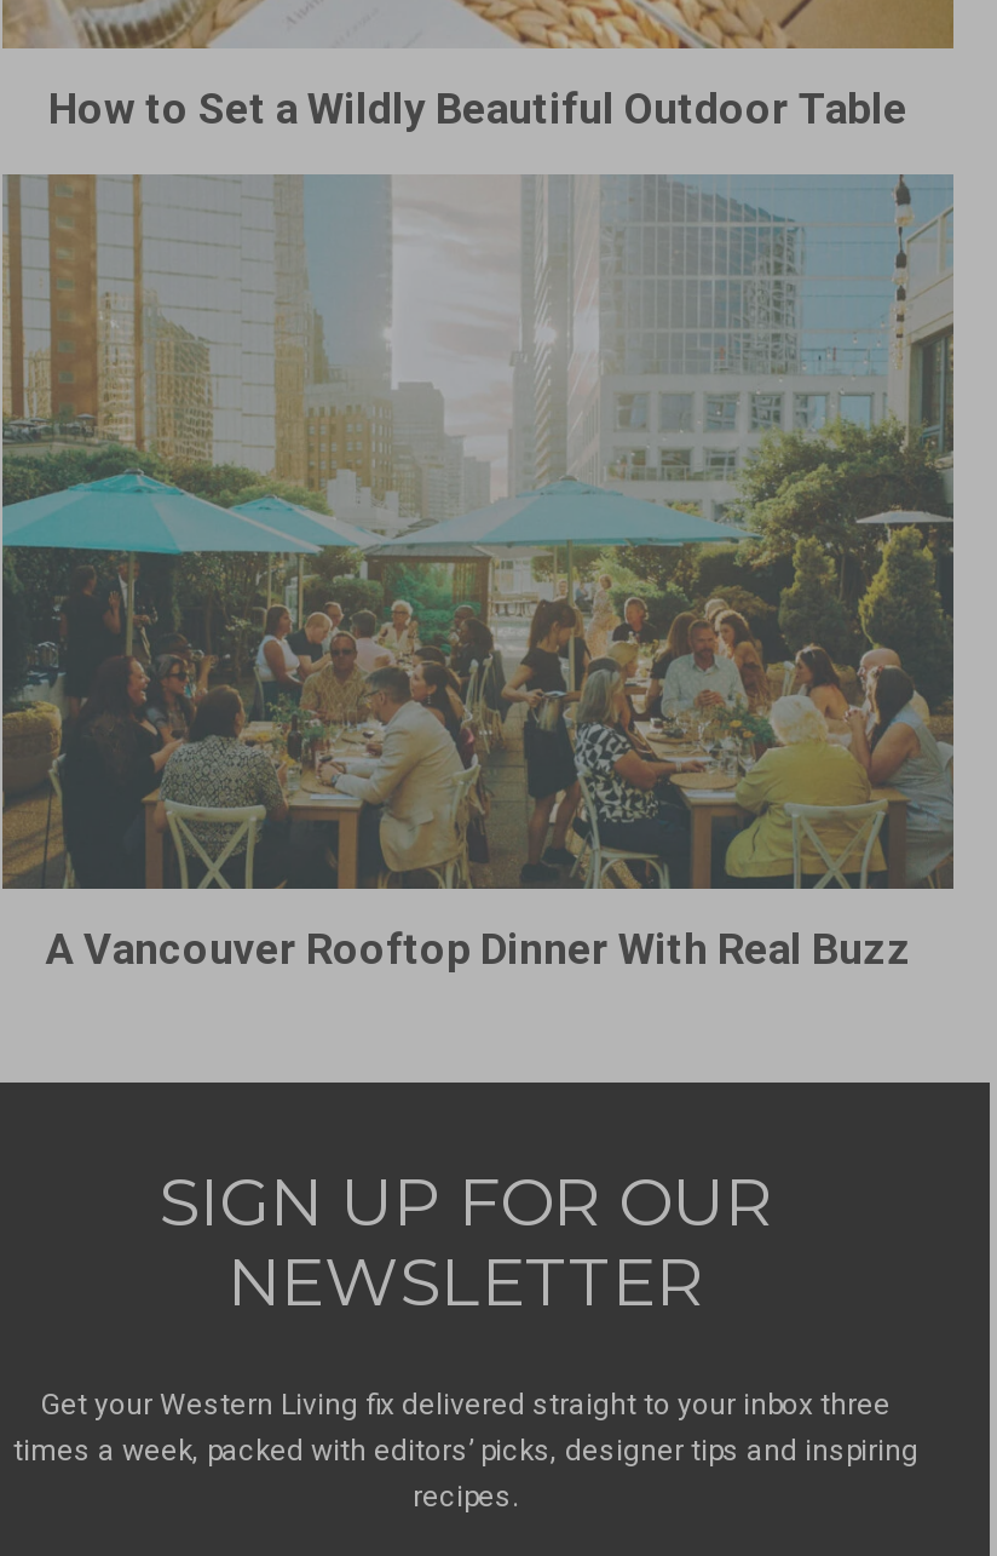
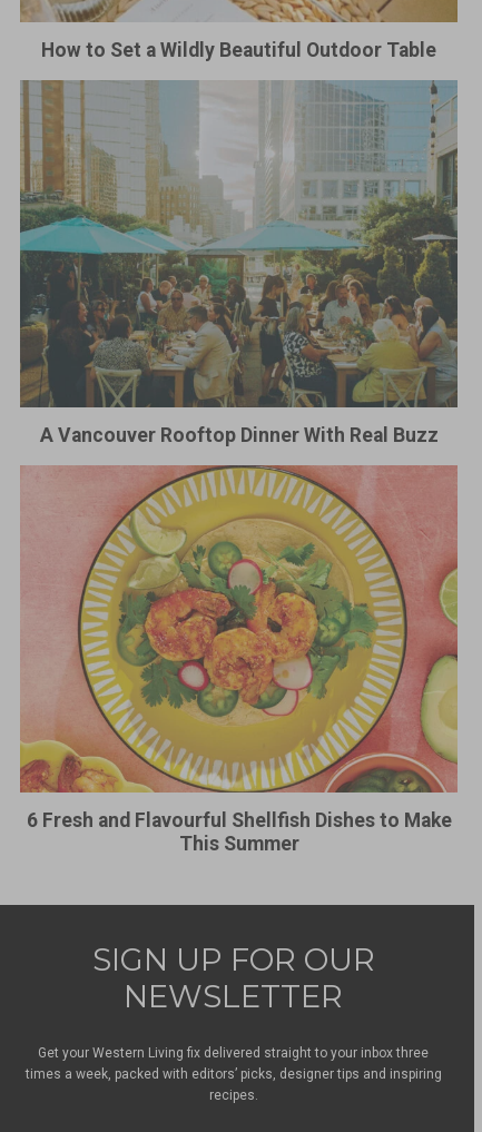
none -> [19,464,459,855] [image] | 6 Fresh and Flavourful Shellfish Dishes to Make | This Summer

